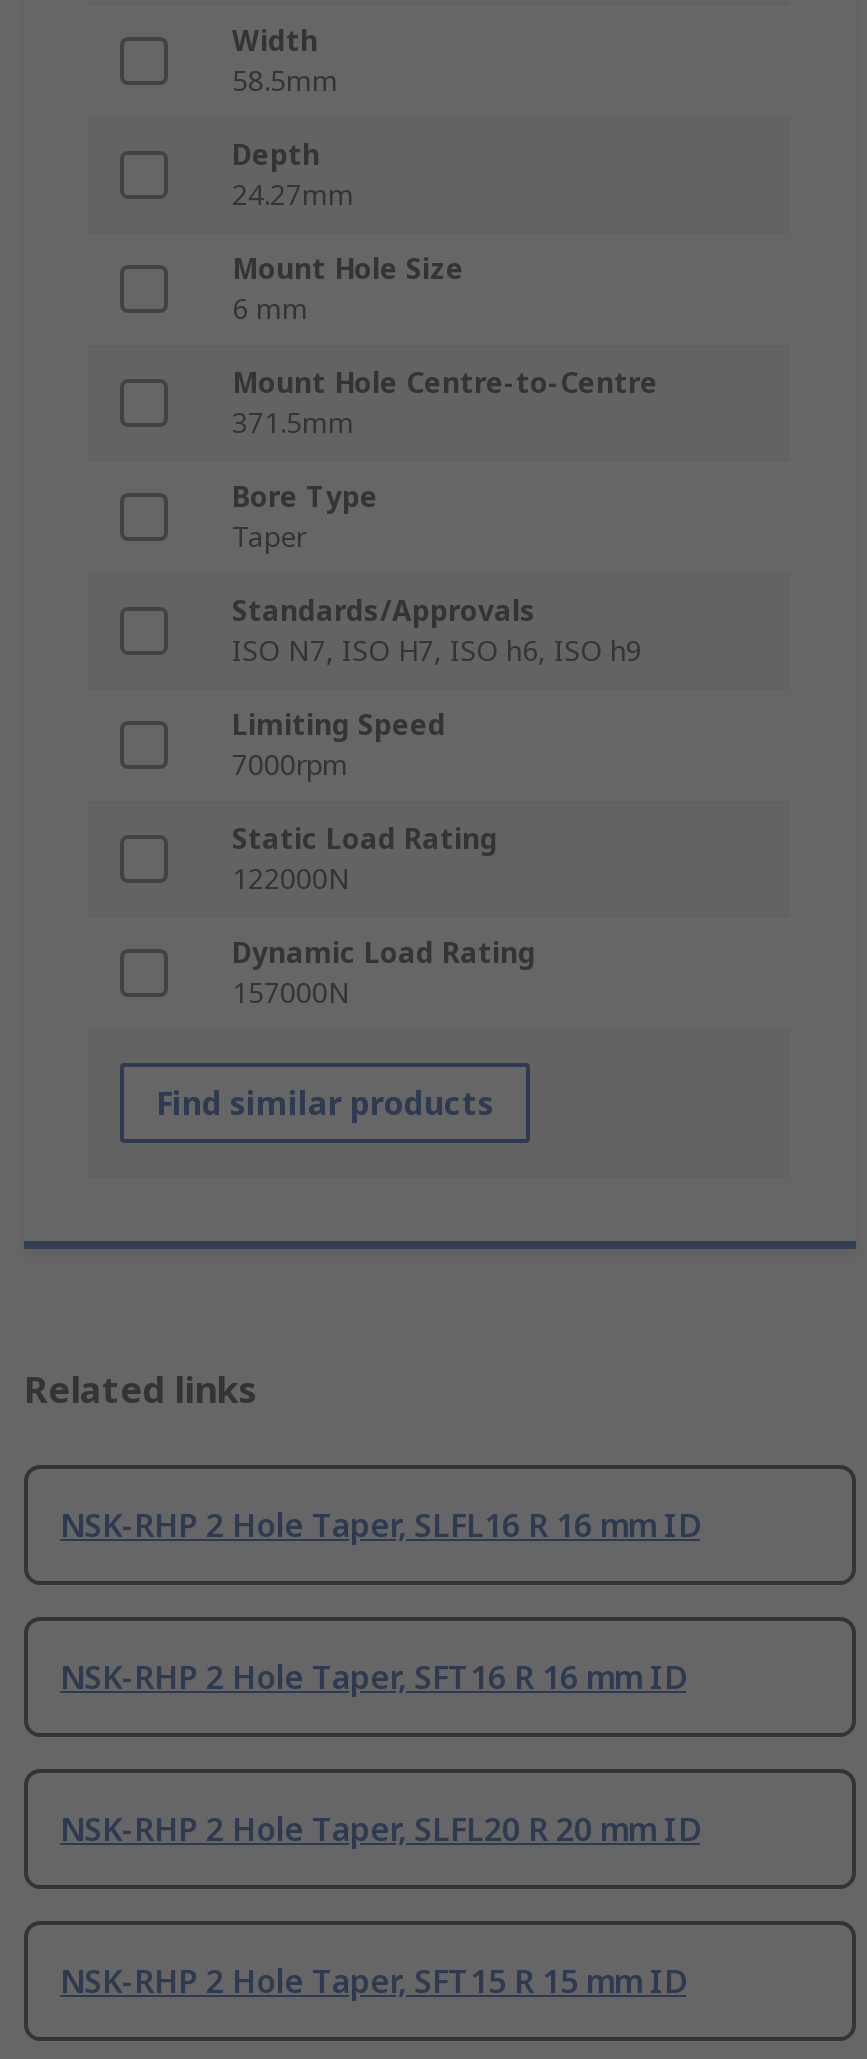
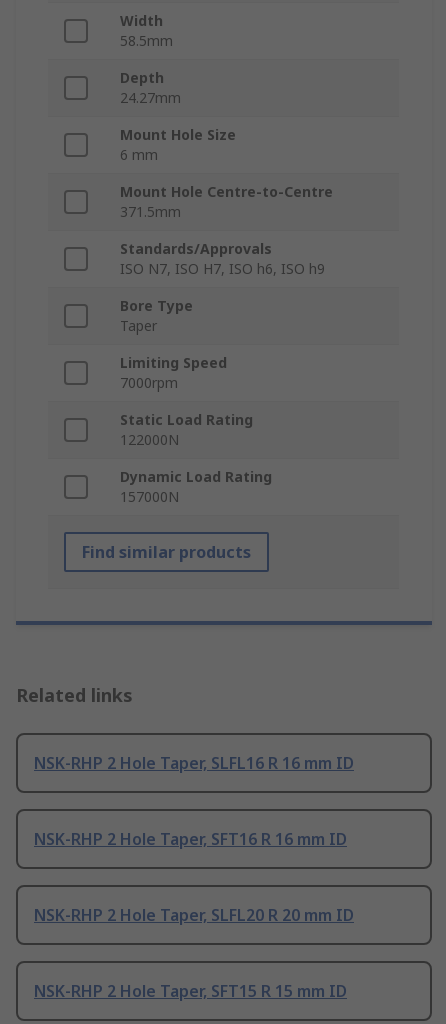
moved [232,478,378,556] -> [120,296,193,335]: Bore Type | Taper
moved [232,592,642,670] -> [120,239,325,278]: Standards/Approvals | ISO N7, ISO H7, ISO h6, ISO h9

